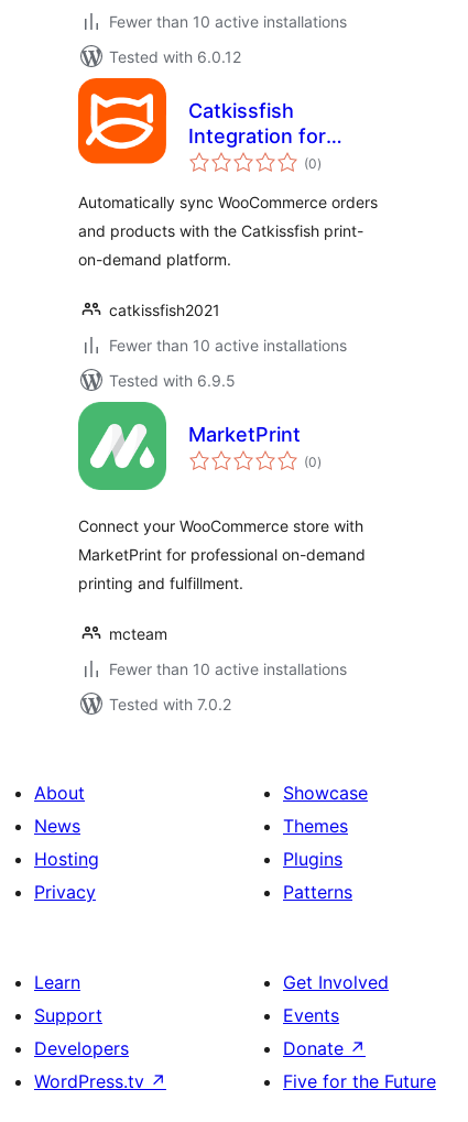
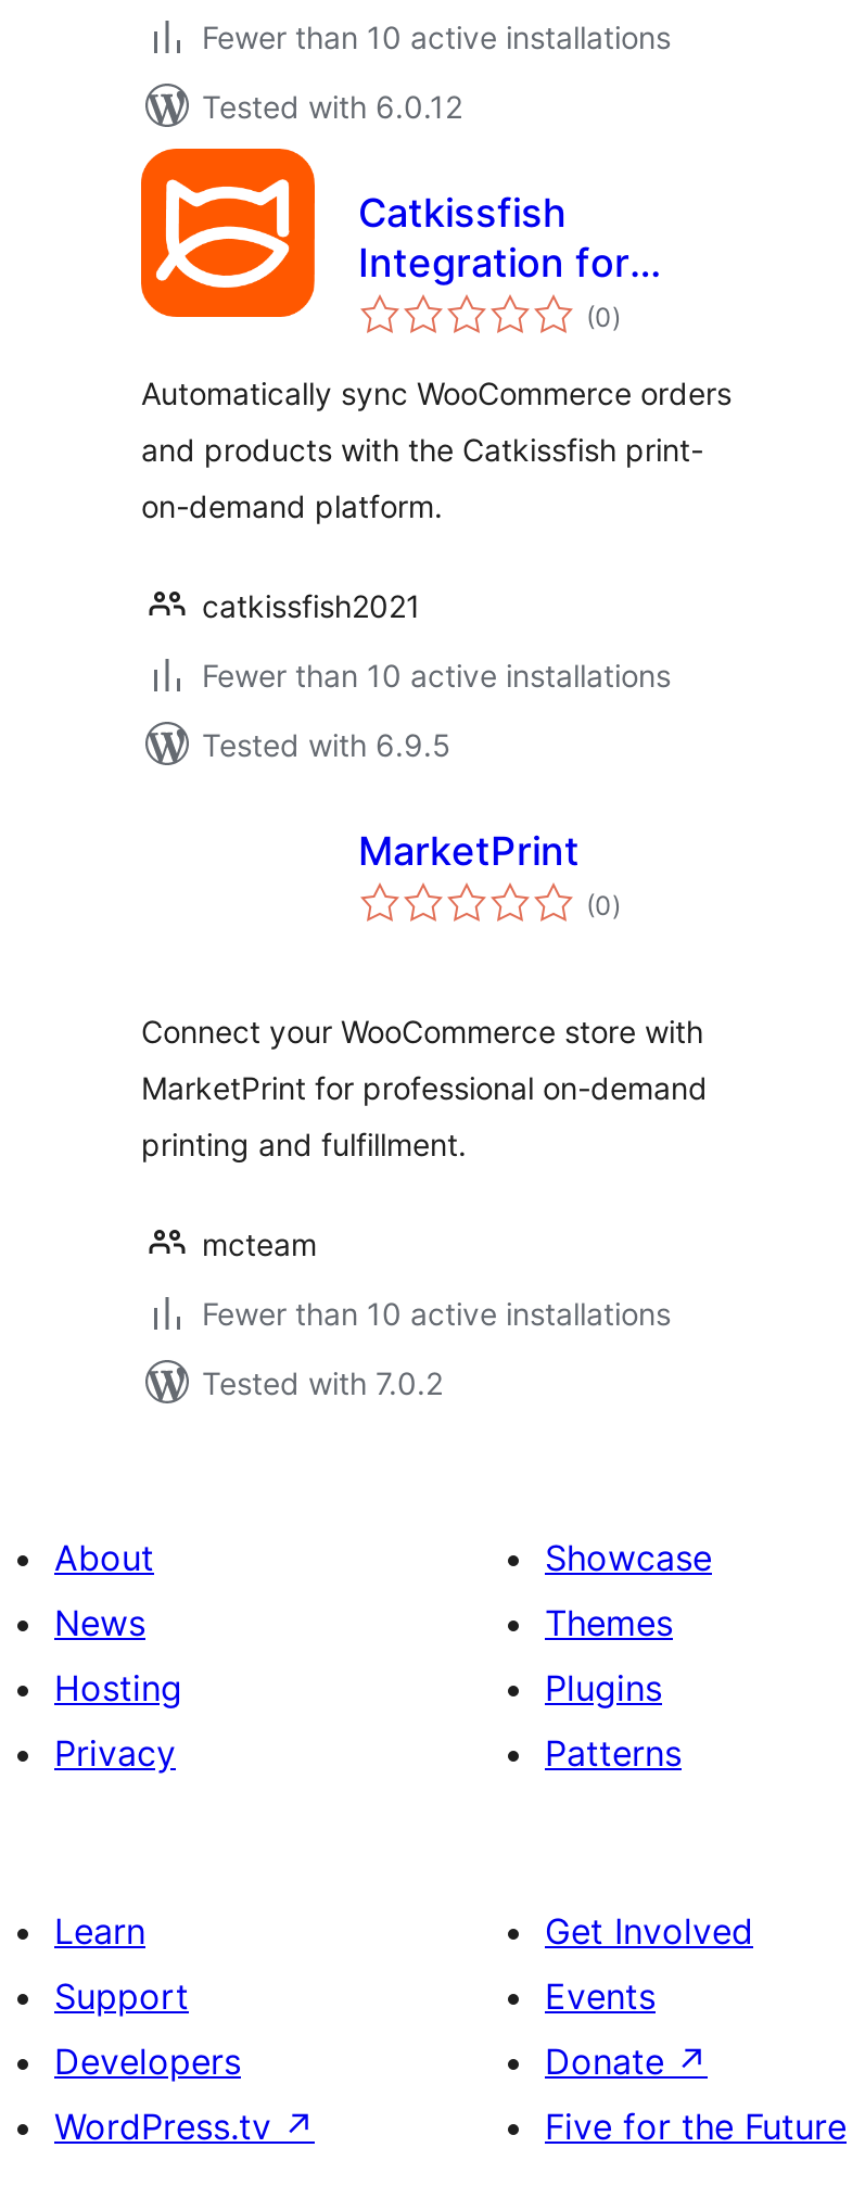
[77,401,167,491] [image] -> none

